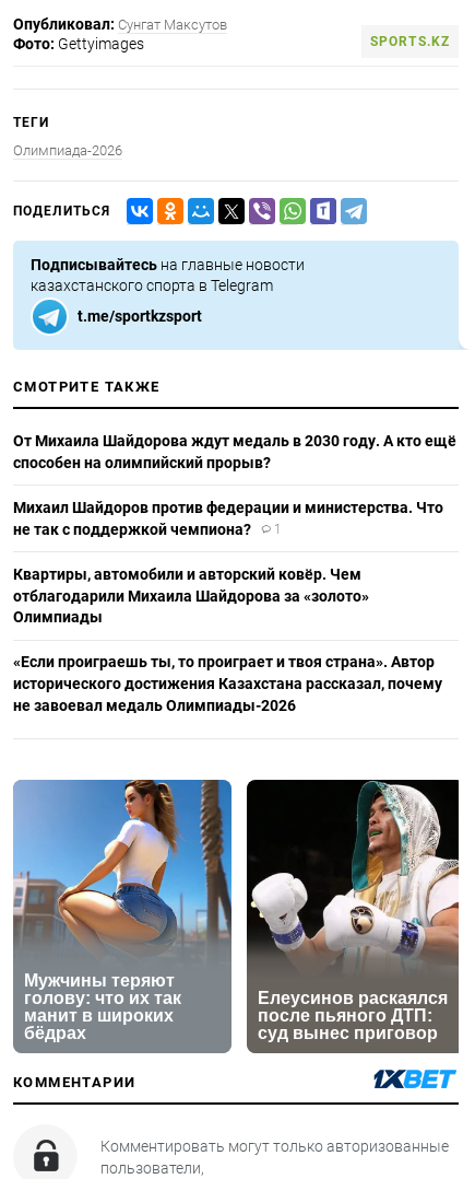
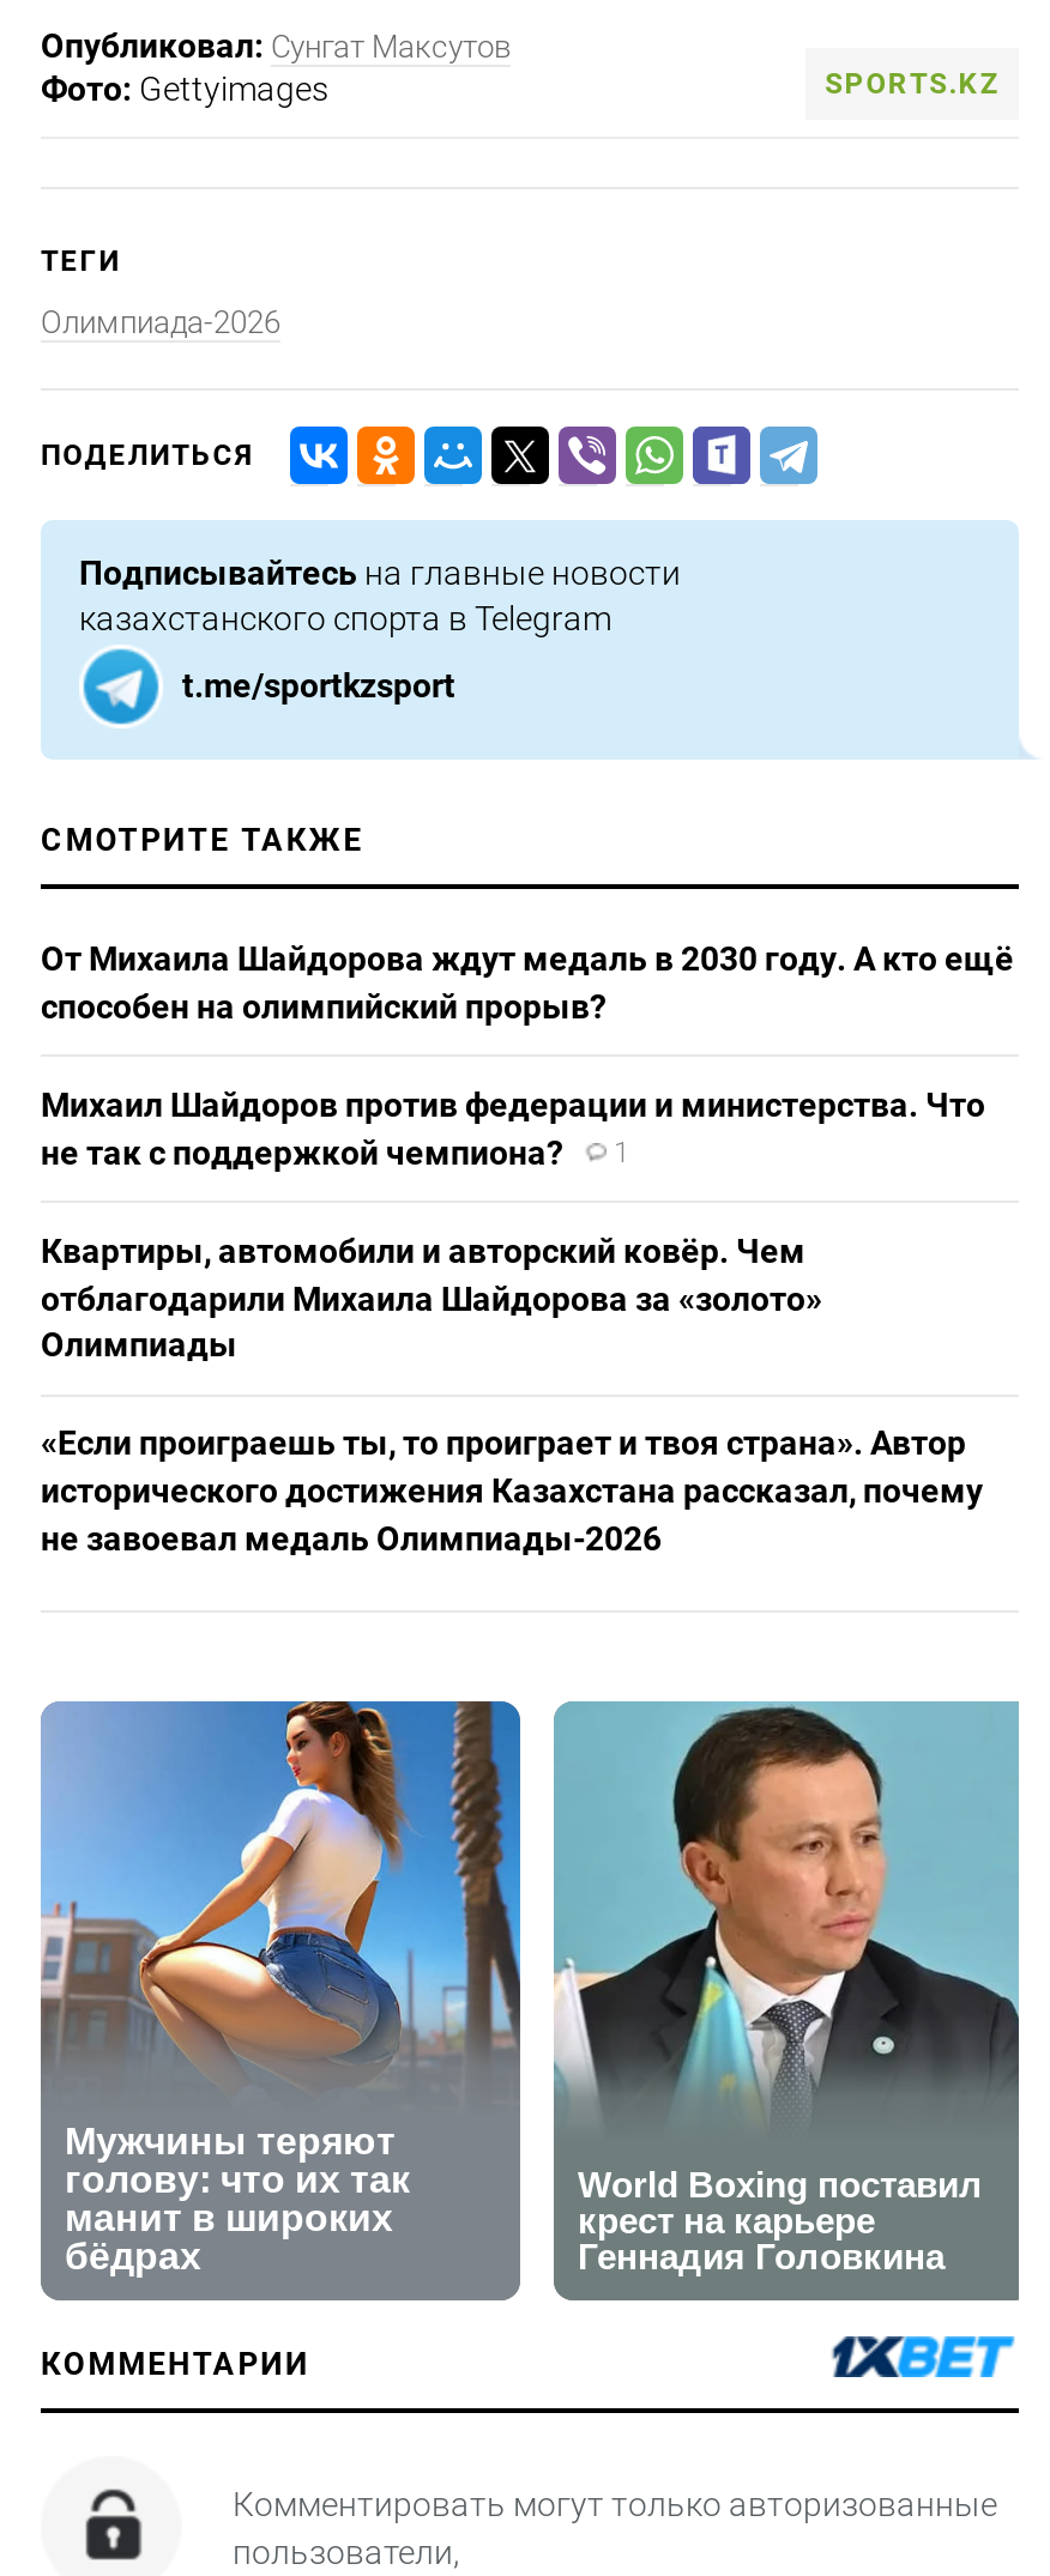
[246,779,460,1050] [image] -> [551,1699,1021,2298] [image]

